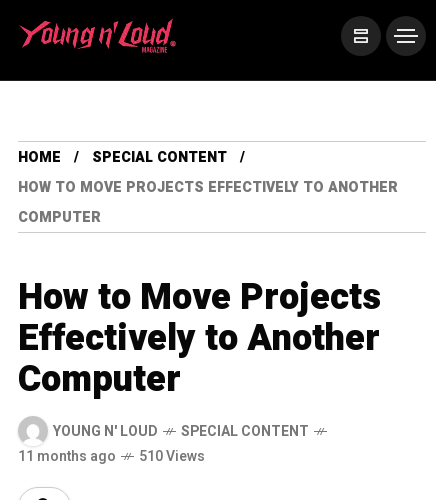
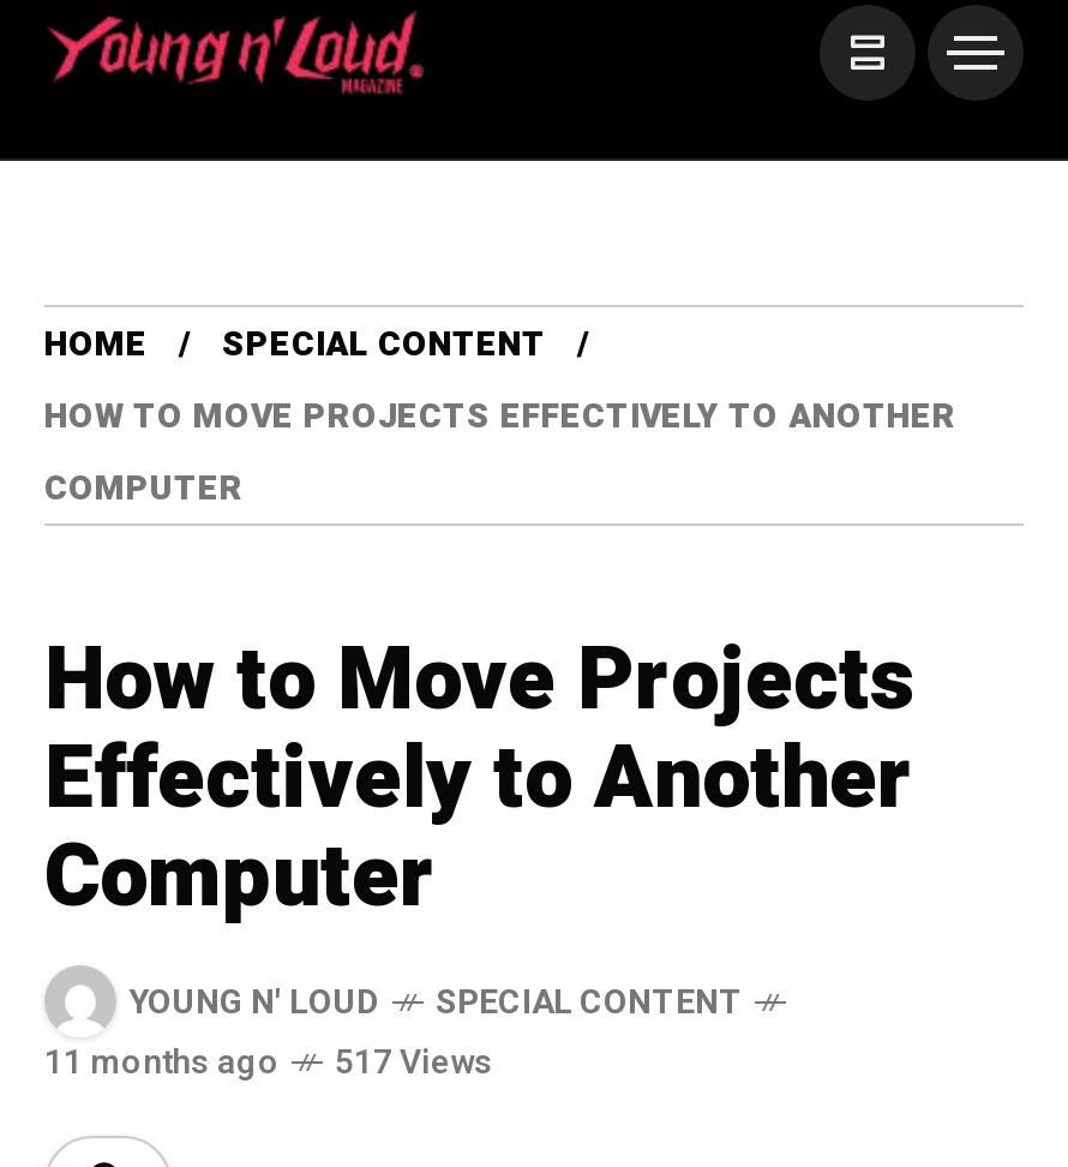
[18,446,205,467] 11 months ago 510 Views -> [44,1037,493,1088] 11 months ago 517 Views

